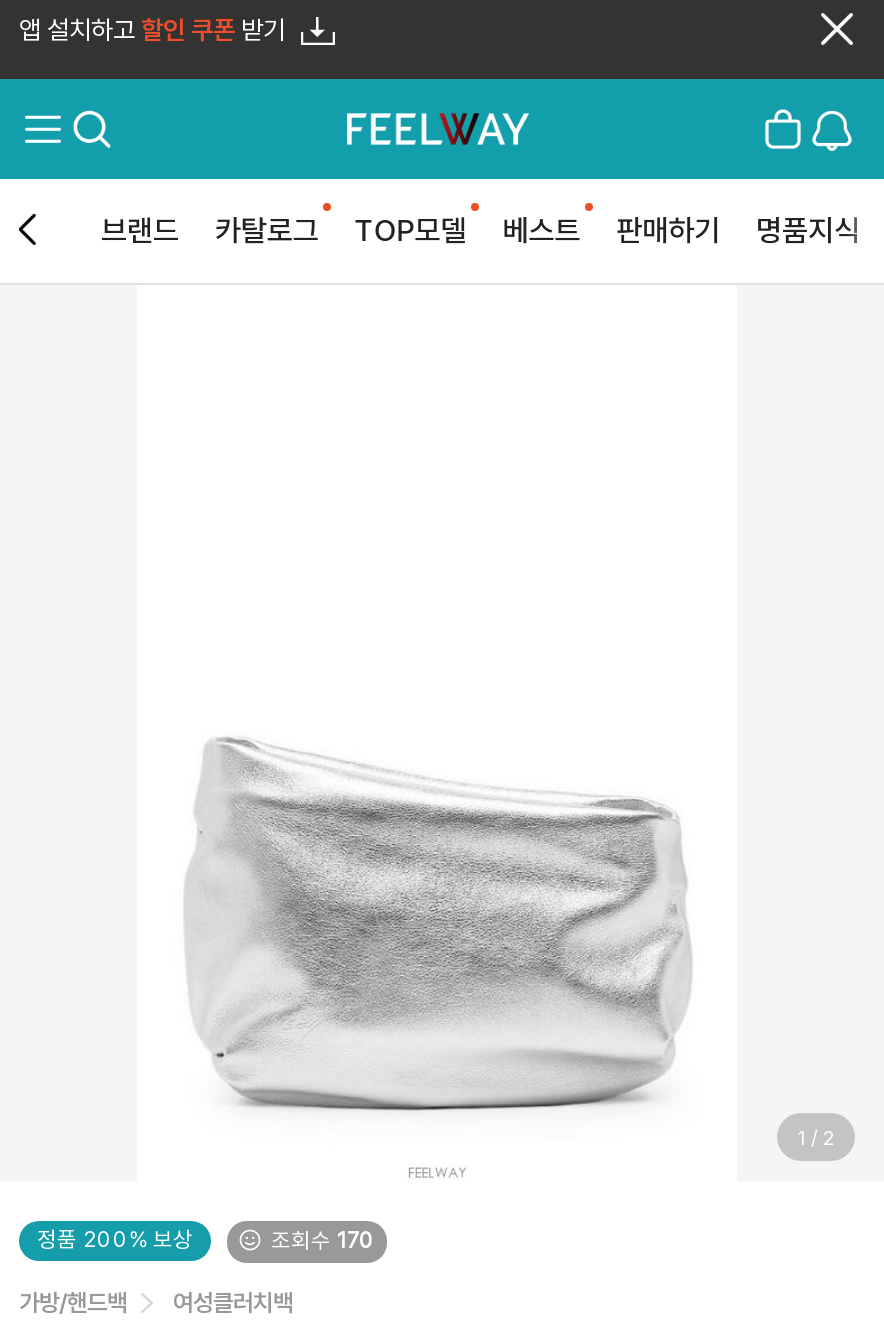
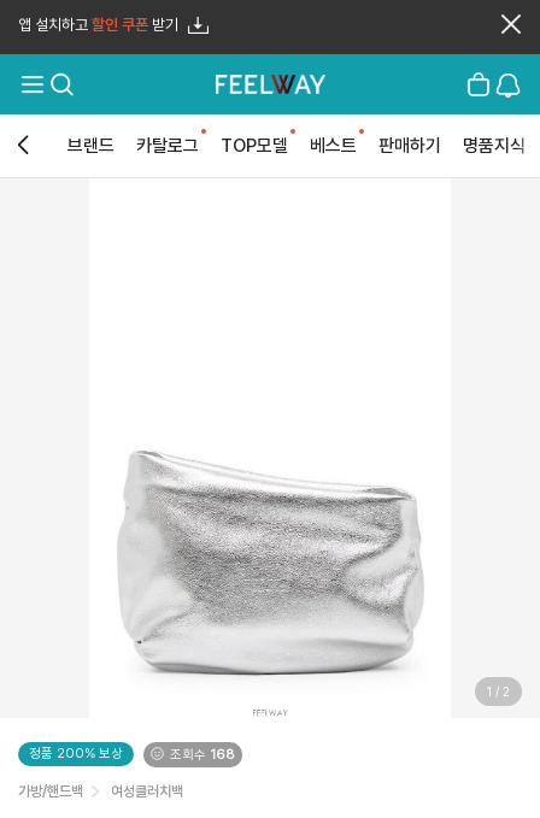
[271,1228,375,1254] 조회수 170 -> [170,746,235,762] 조회수 168

